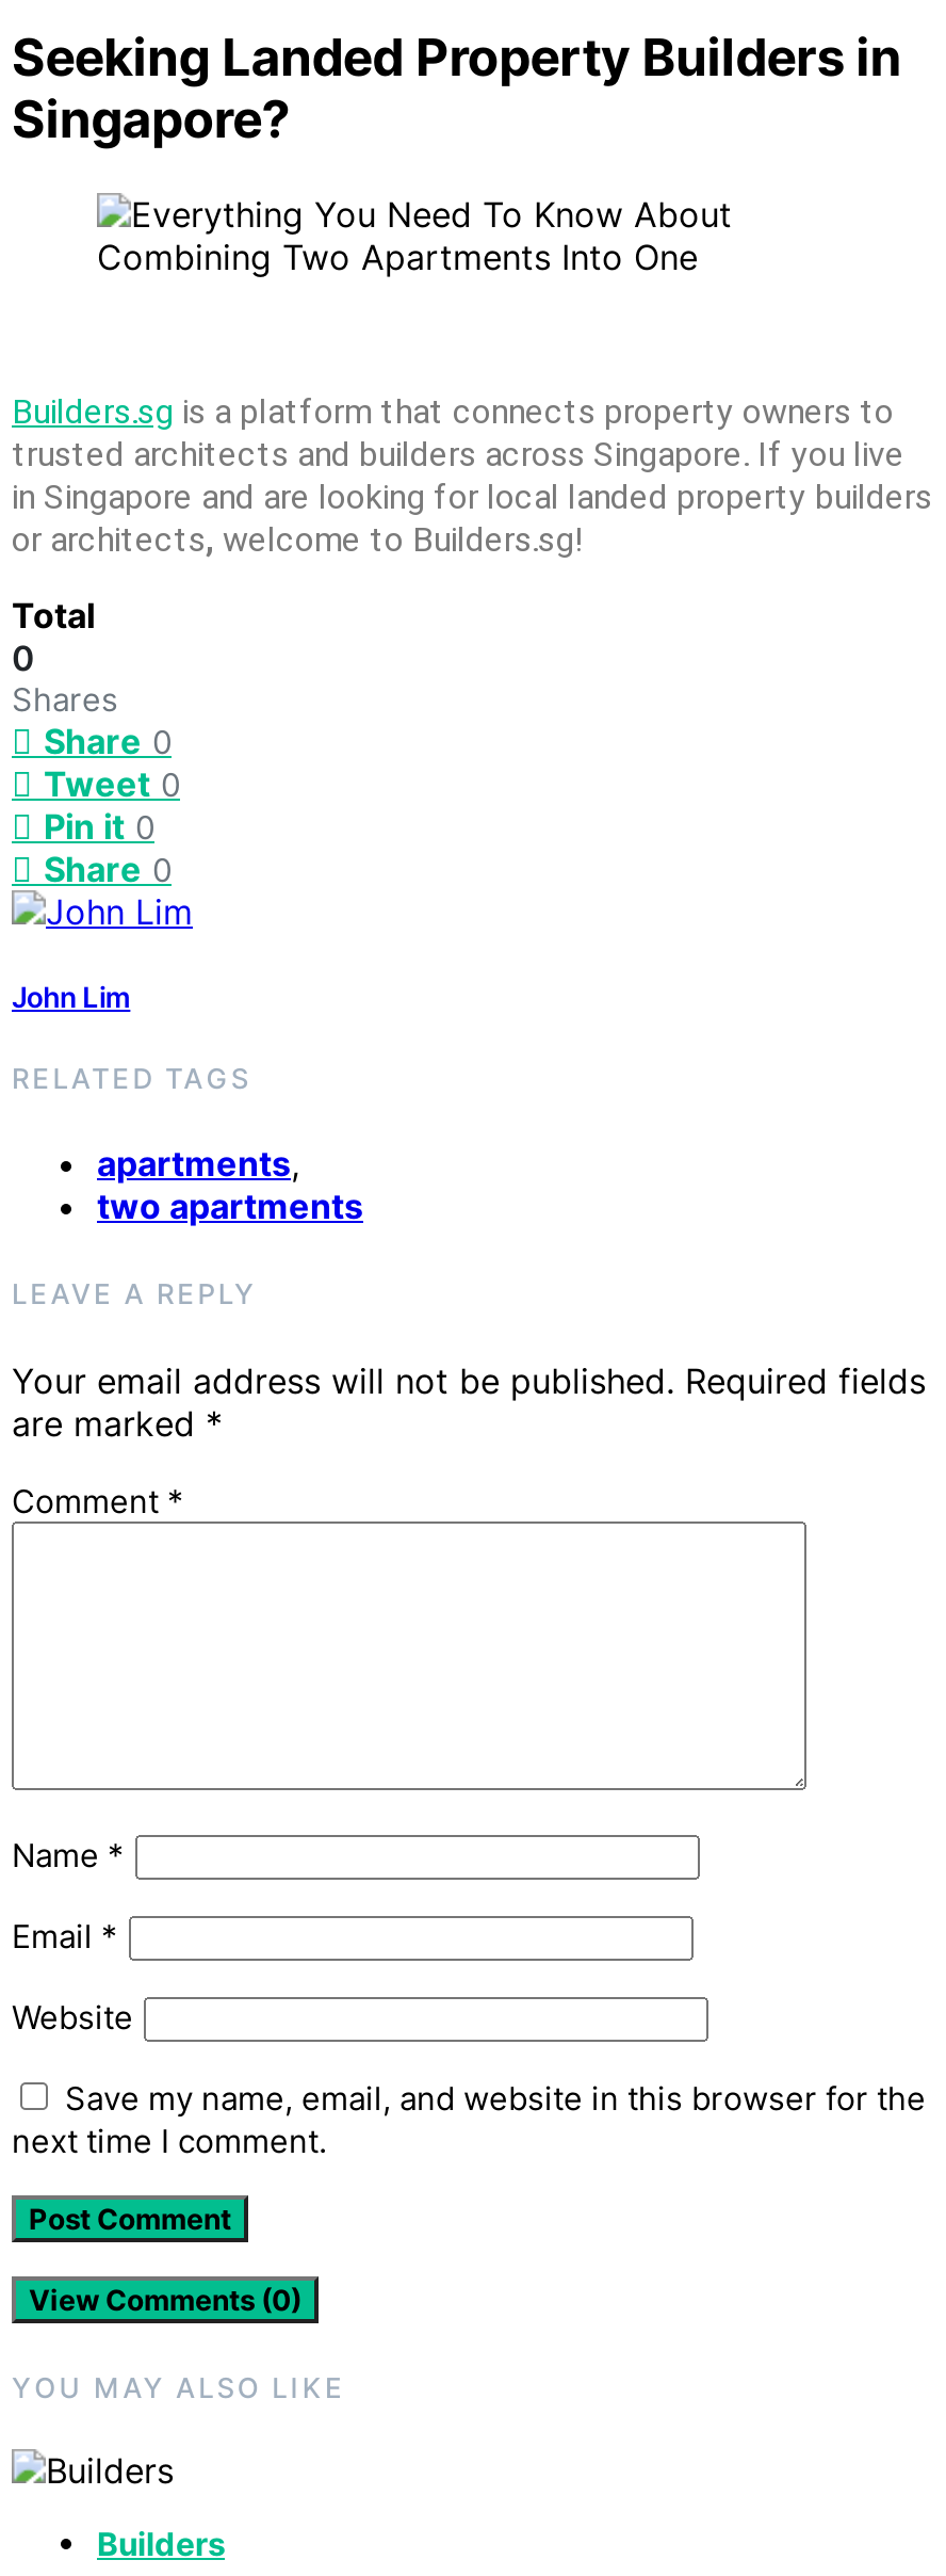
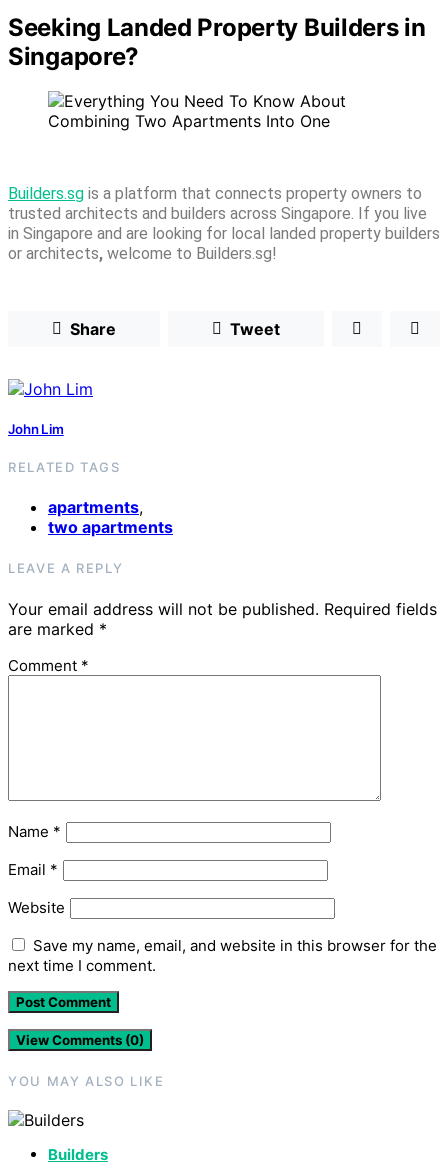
[12,593,180,889] Total | 0 | Shares | Share 0 | Tweet 0 | Pin it 0 | Share 0 -> [70,318,280,338] Share | Tweet

